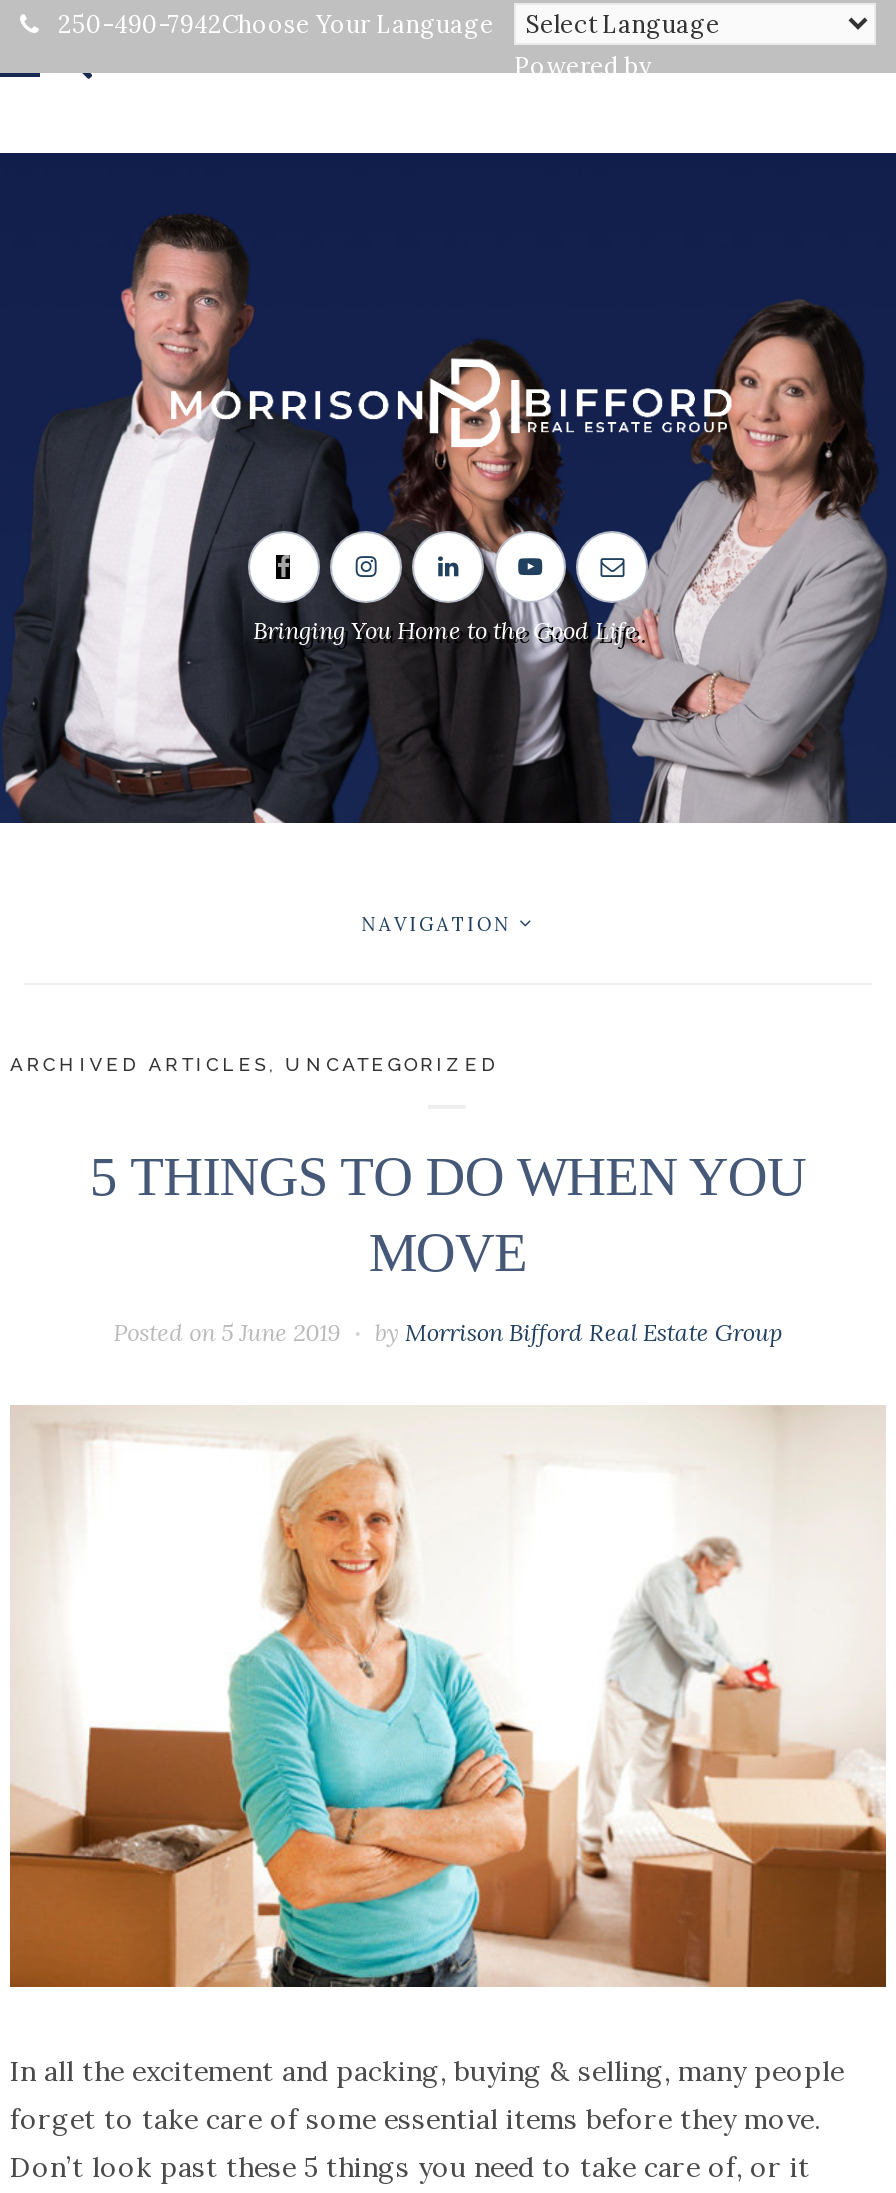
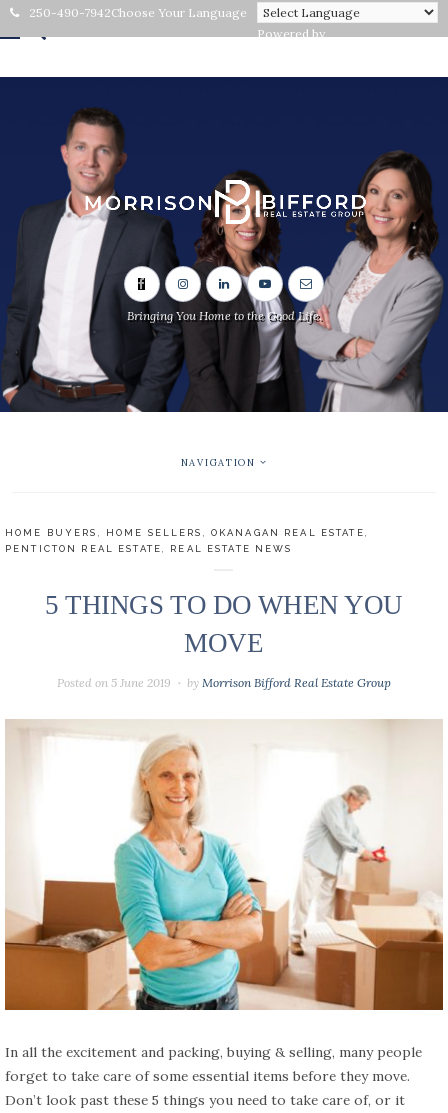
[10,1052,499,1074] ARCHIVED ARTICLES, UNCATEGORIZED -> [5,527,369,554] HOME BUYERS, HOME SELLERS, OKANAGAN REAL ESTATE, | PENTICTON REAL ESTATE, REAL ESTATE NEWS

